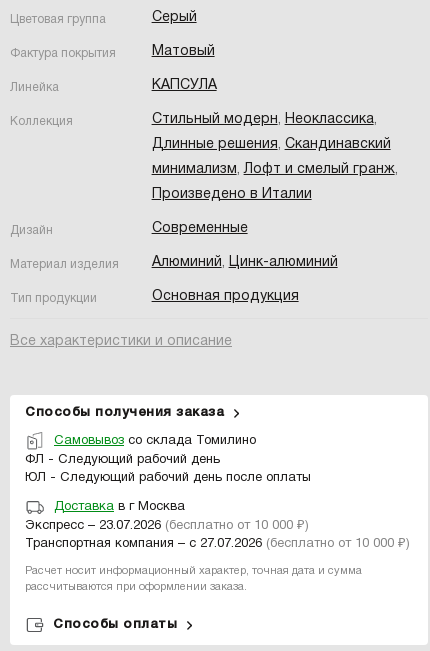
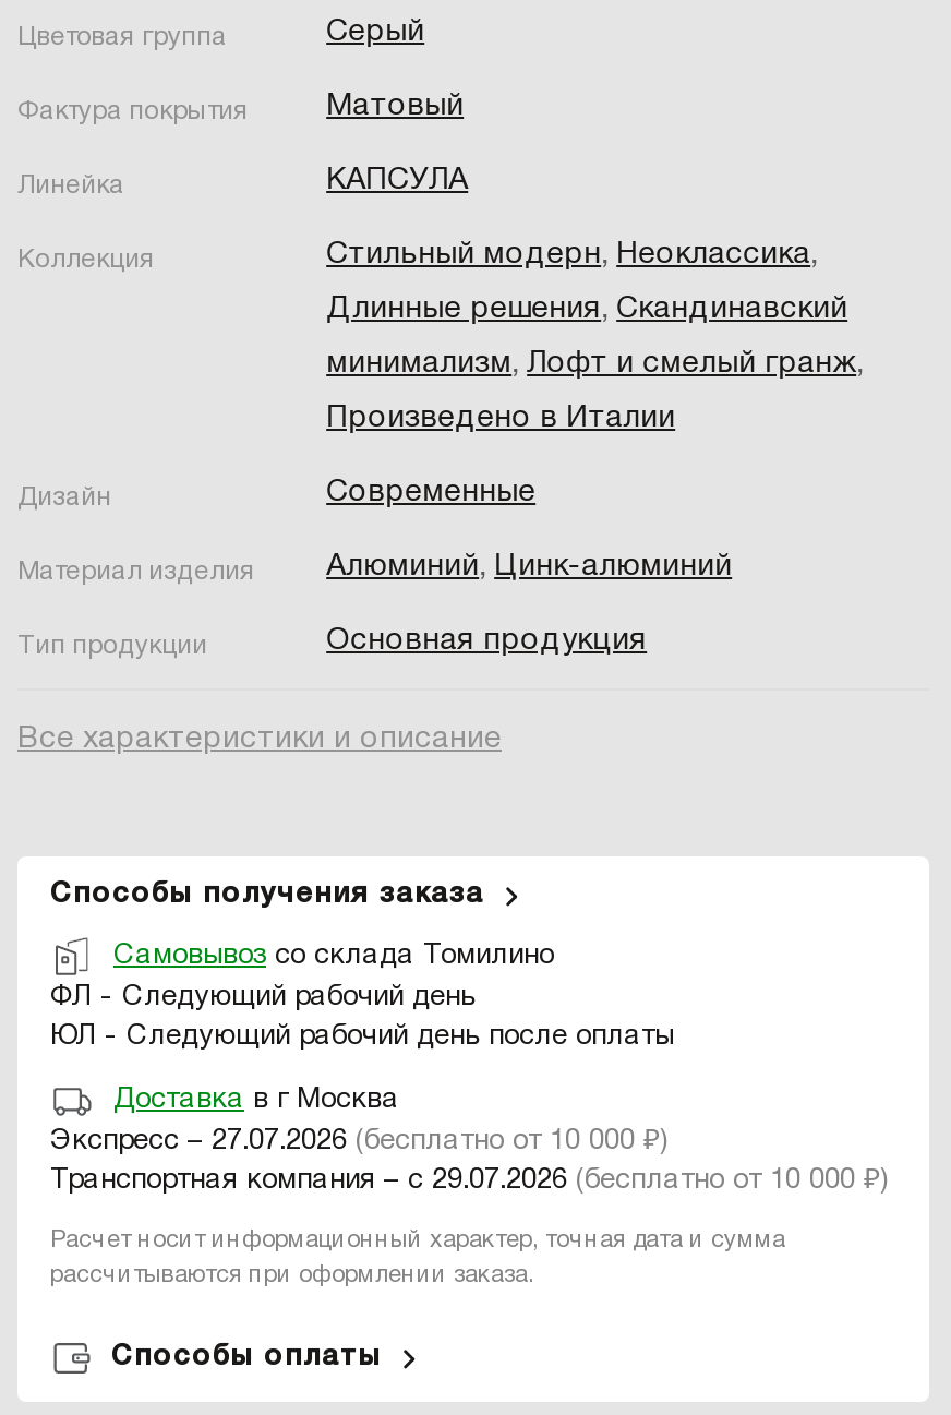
[25,520,309,532] Экспресс – 23.07.2026 (бесплатно от 10 000 ₽) -> [50,1129,670,1155] Экспресс – 27.07.2026 (бесплатно от 10 000 ₽)
[25,538,410,550] Транспортная компания – с 27.07.2026 (бесплатно от 10 000 ₽) -> [50,1168,890,1194] Транспортная компания – с 29.07.2026 (бесплатно от 10 000 ₽)

